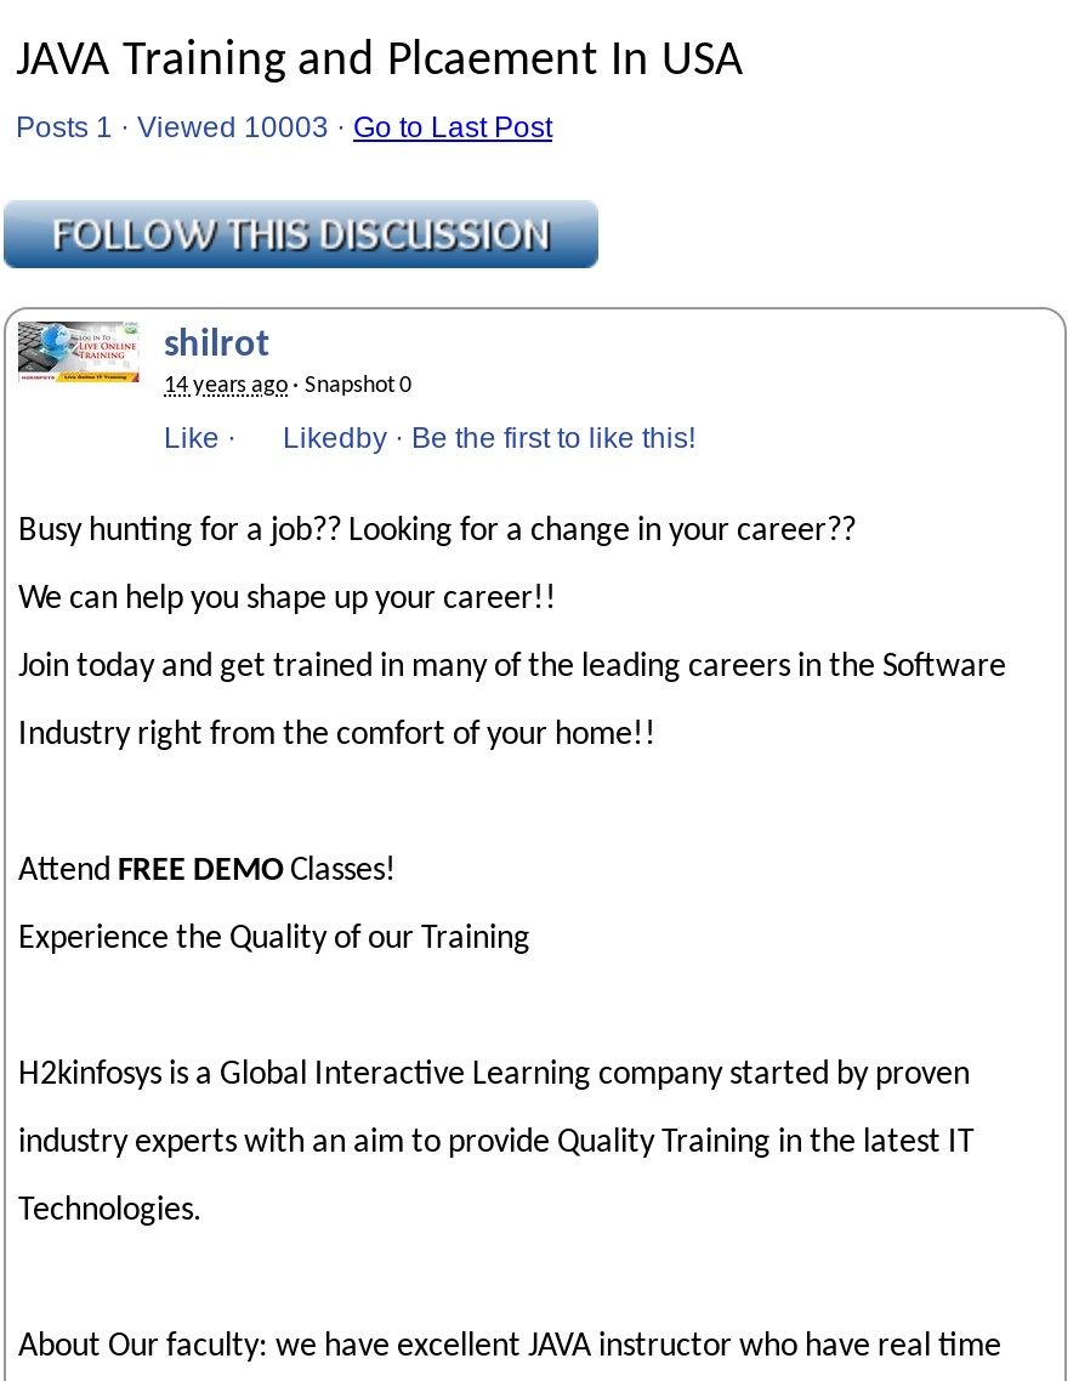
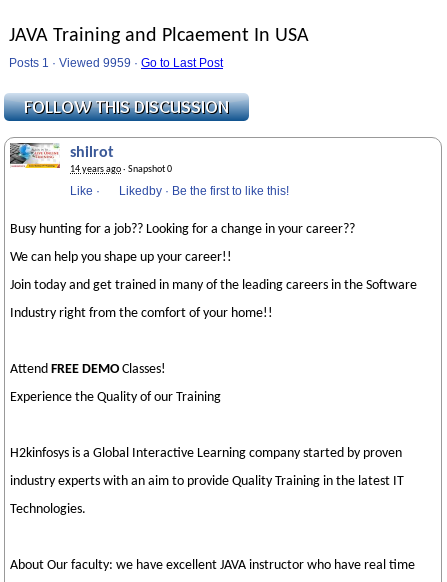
[16,110,552,144] Posts 1 · Viewed 10003 · Go to Last Post -> [9,56,223,70] Posts 1 · Viewed 9959 · Go to Last Post

